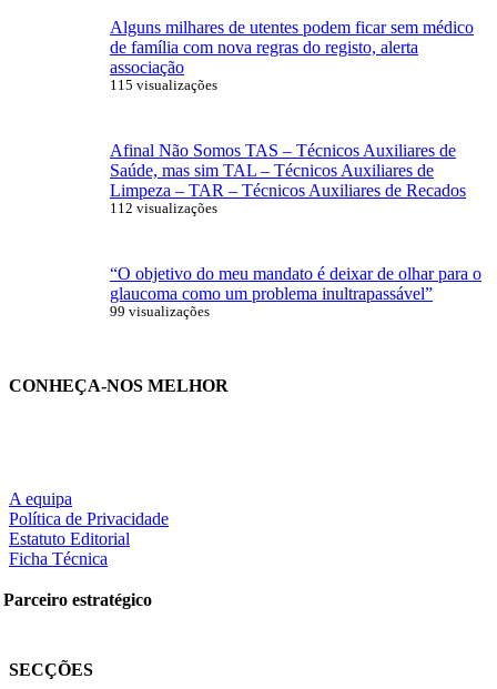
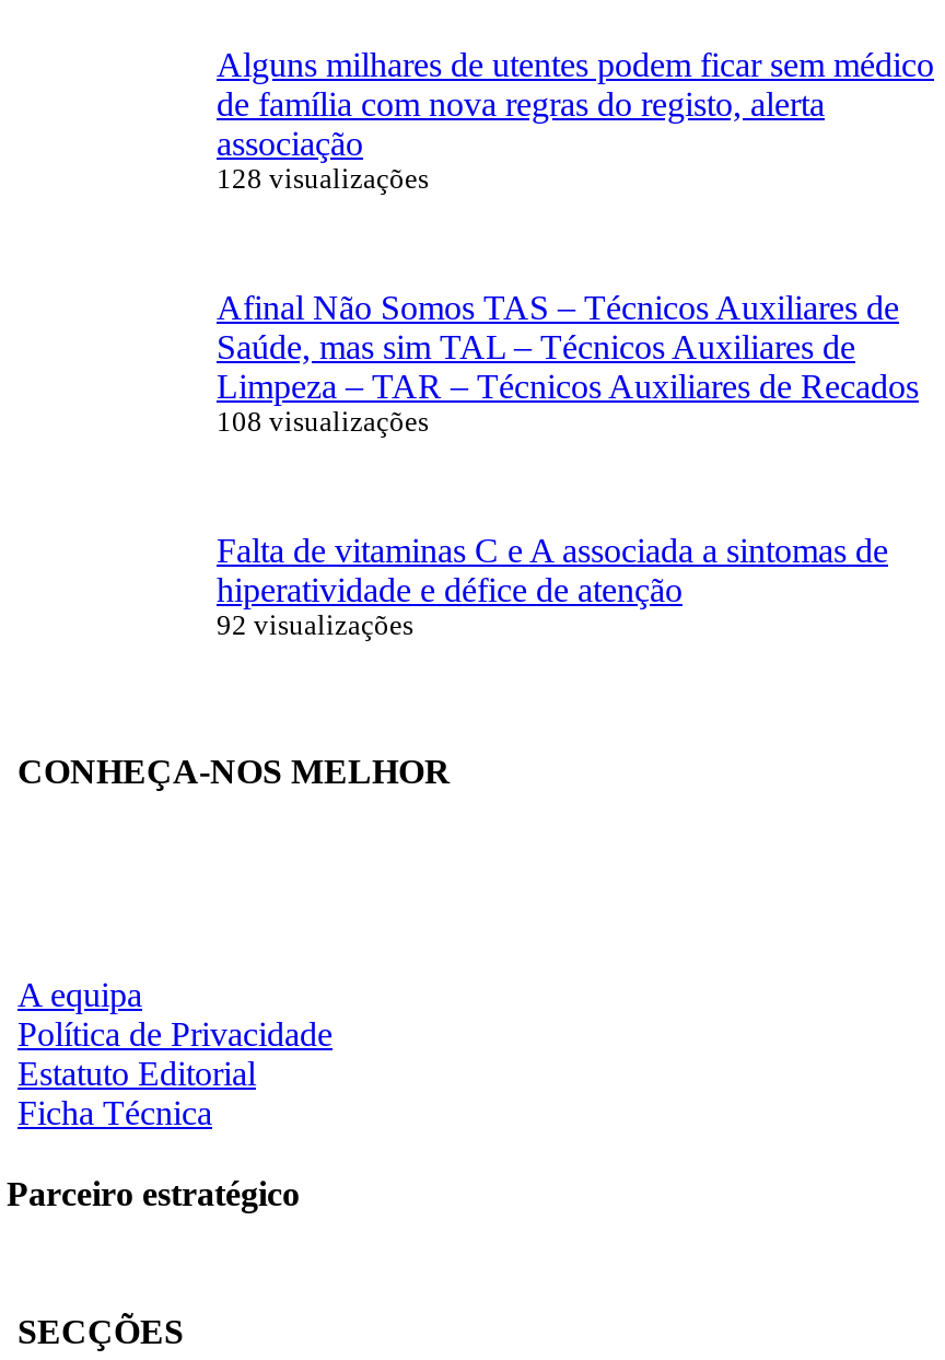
[110,77,217,93] 115 visualizações -> [217,164,429,194] 128 visualizações
[110,201,217,216] 112 visualizações -> [217,407,429,437] 108 visualizações
[110,264,481,319] “O objetivo do meu mandato é deixar de olhar para o | glaucoma como um problema inultrapassável” | 99 visualizações -> [217,531,888,641] Falta de vitaminas C e A associada a sintomas de | hiperatividade e défice de atenção | 92 visualizações

